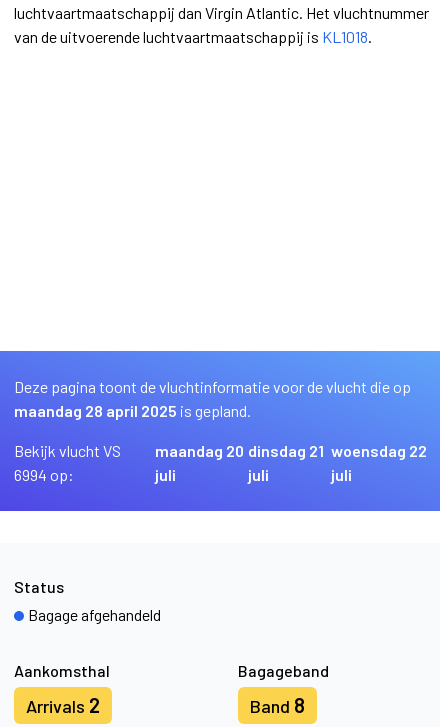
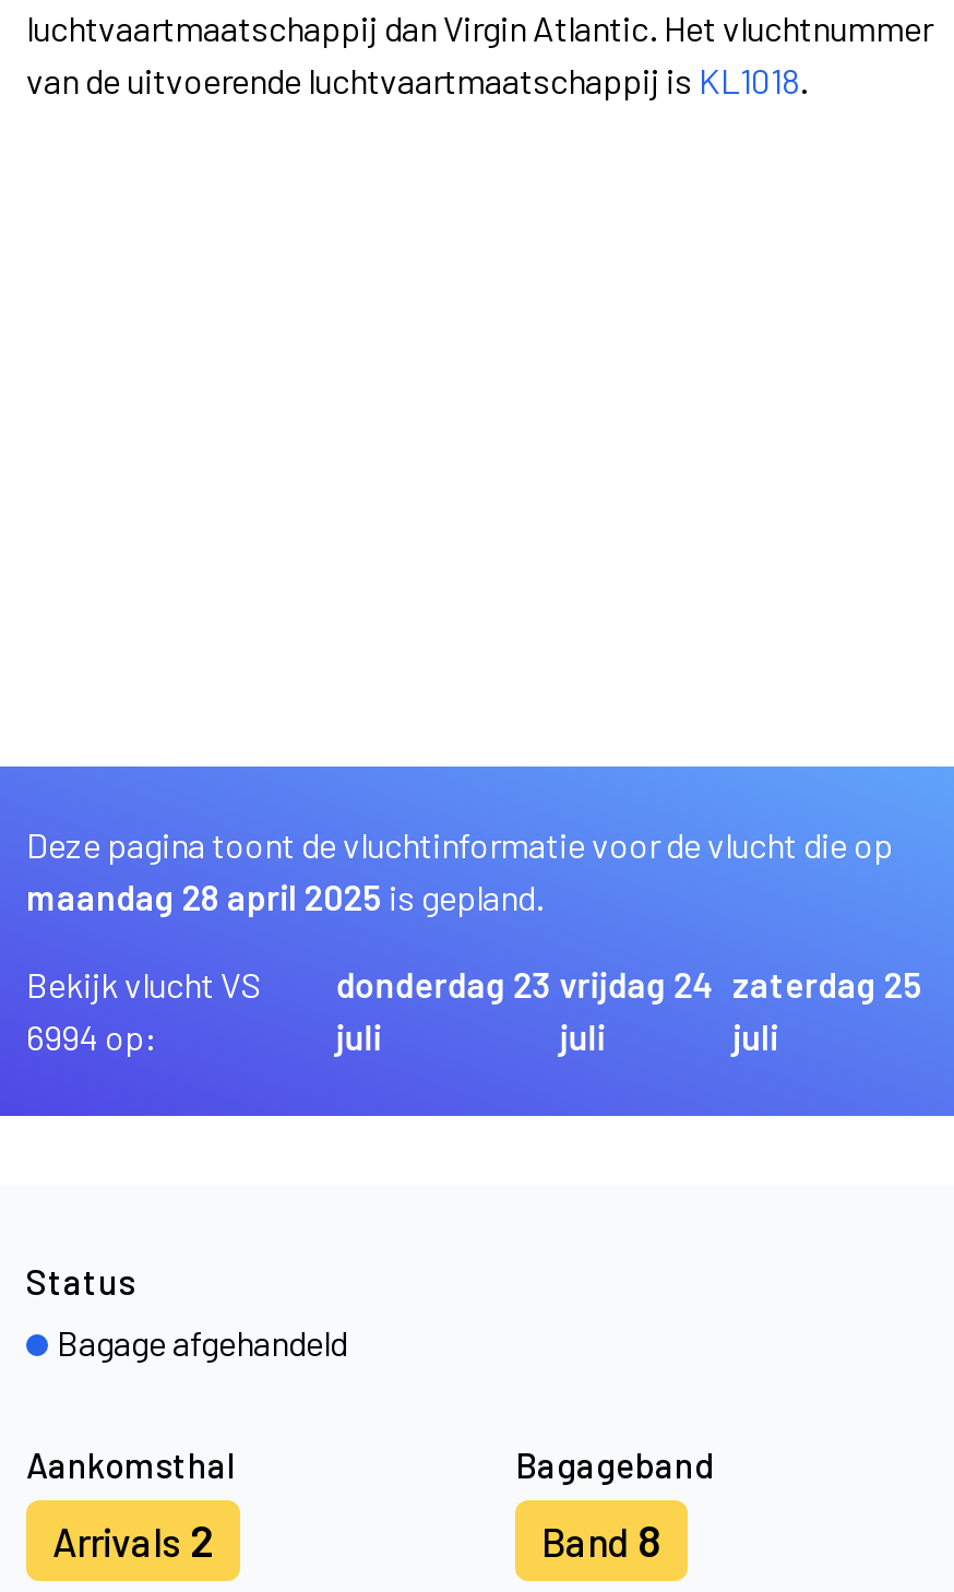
[155,441,244,460] maandag 20 -> [336,963,552,1005] donderdag 23
[248,441,324,460] dinsdag 21 -> [560,963,715,1005] vrijdag 24
[331,441,427,460] woensdag 22 -> [732,963,922,1005] zaterdag 25

